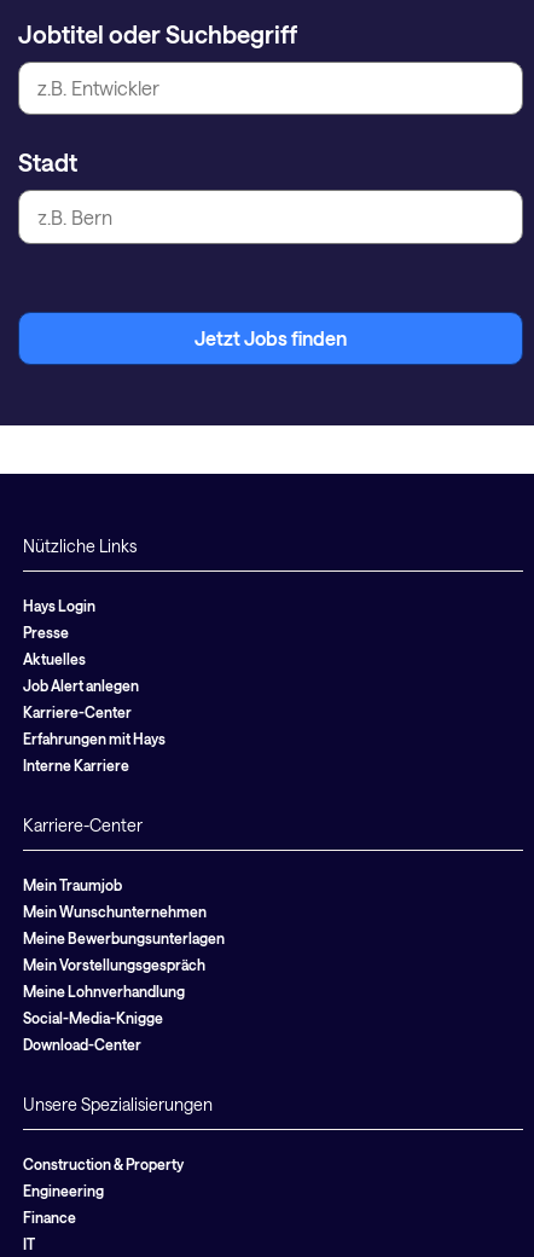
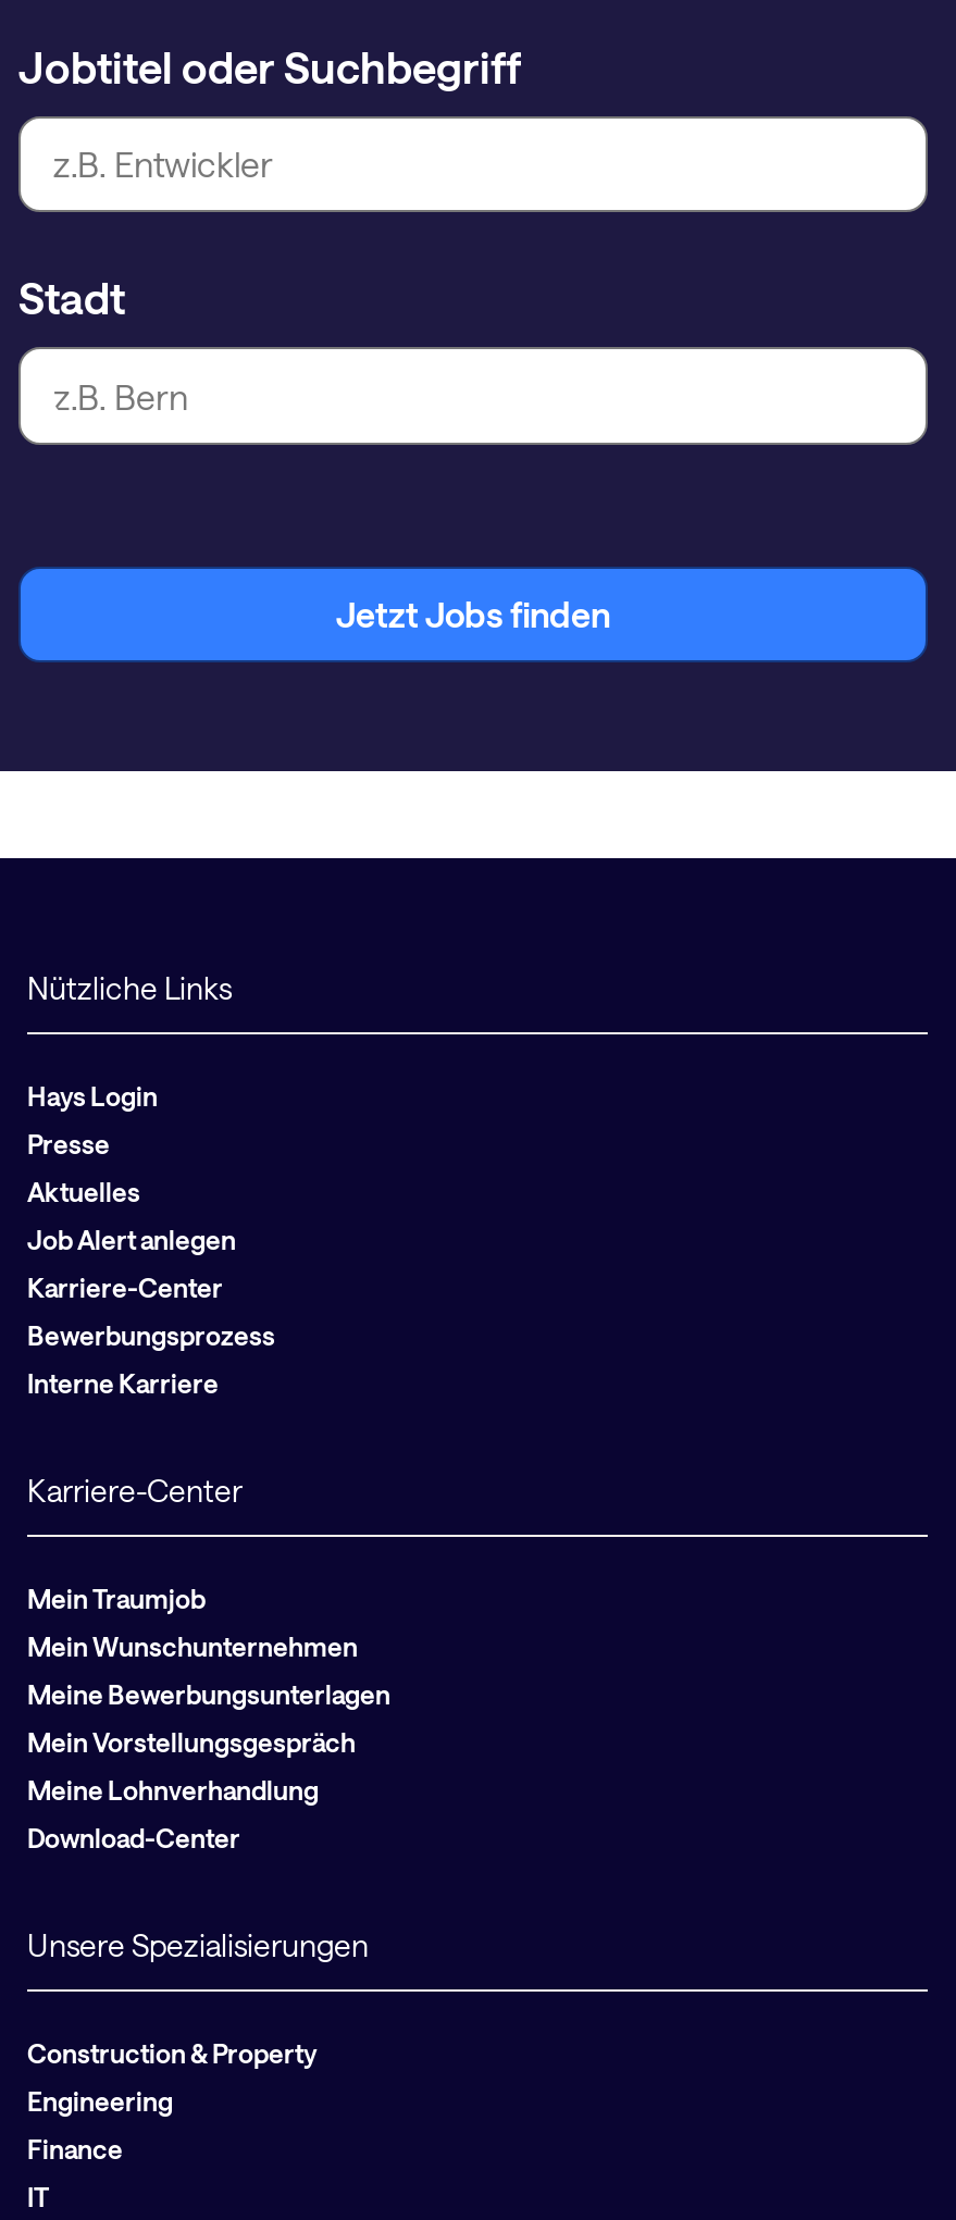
[23,730,166,747] Erfahrungen mit Hays -> [27,1319,275,1350] Bewerbungsprozess
[23,1009,163,1026] Social-Media-Knigge -> none

